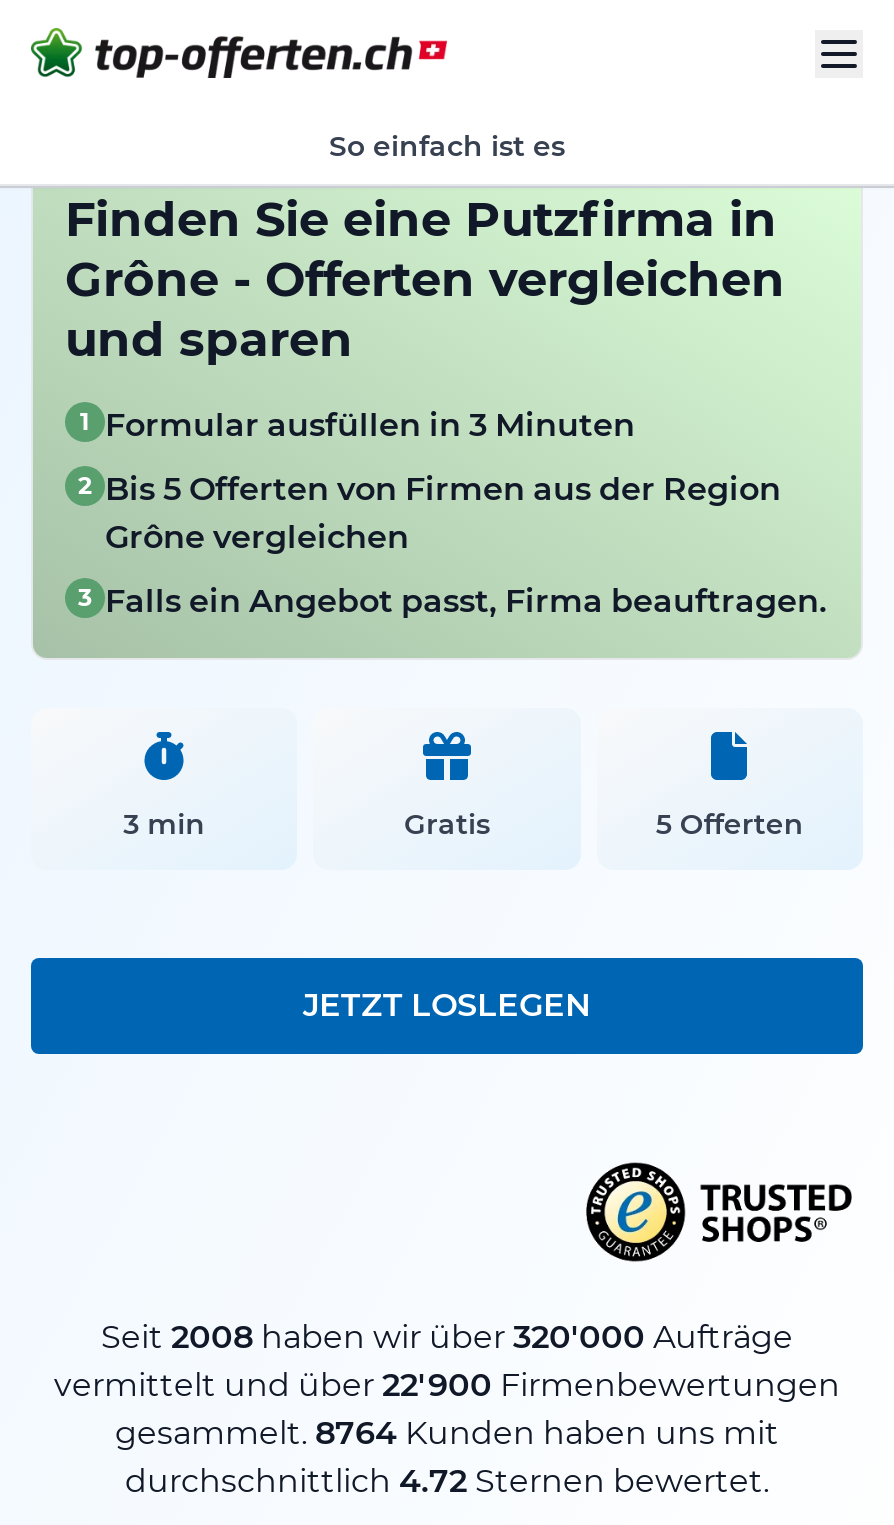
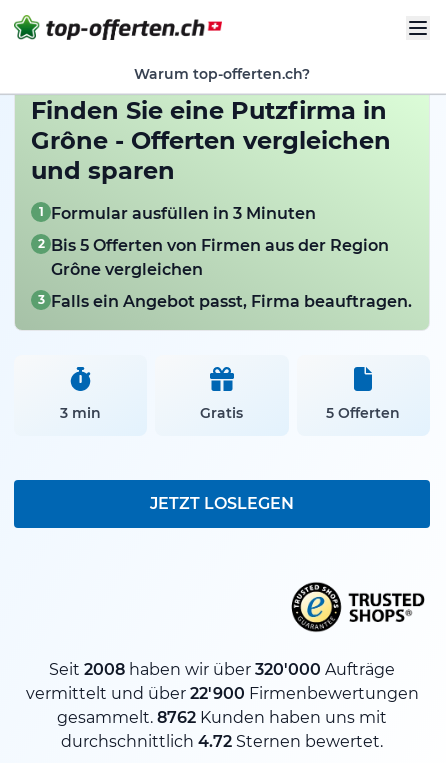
[329,129,565,165] So einfach ist es -> [134,65,310,83] Warum top-offerten.ch?
[115,1414,779,1452] gesammelt. 8764 Kunden haben uns mit -> [57,708,387,727] gesammelt. 8762 Kunden haben uns mit

